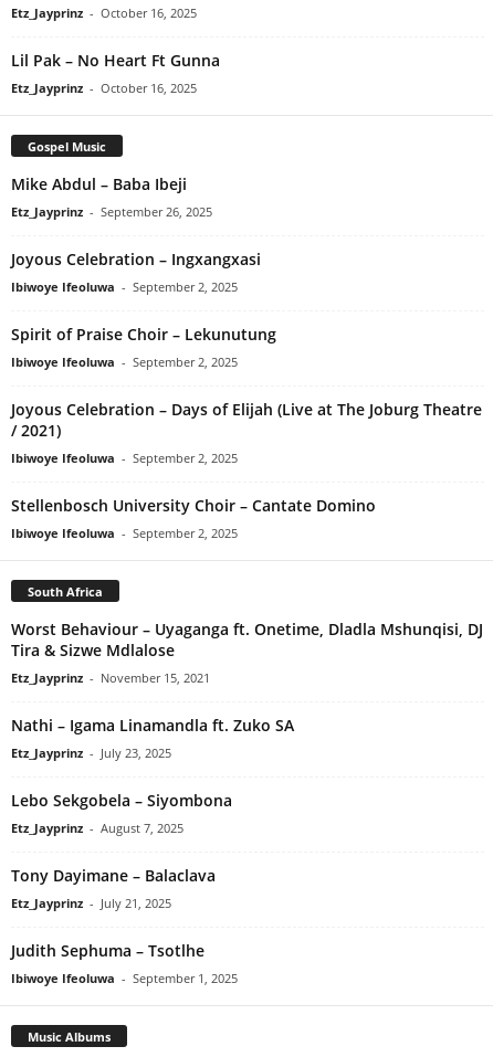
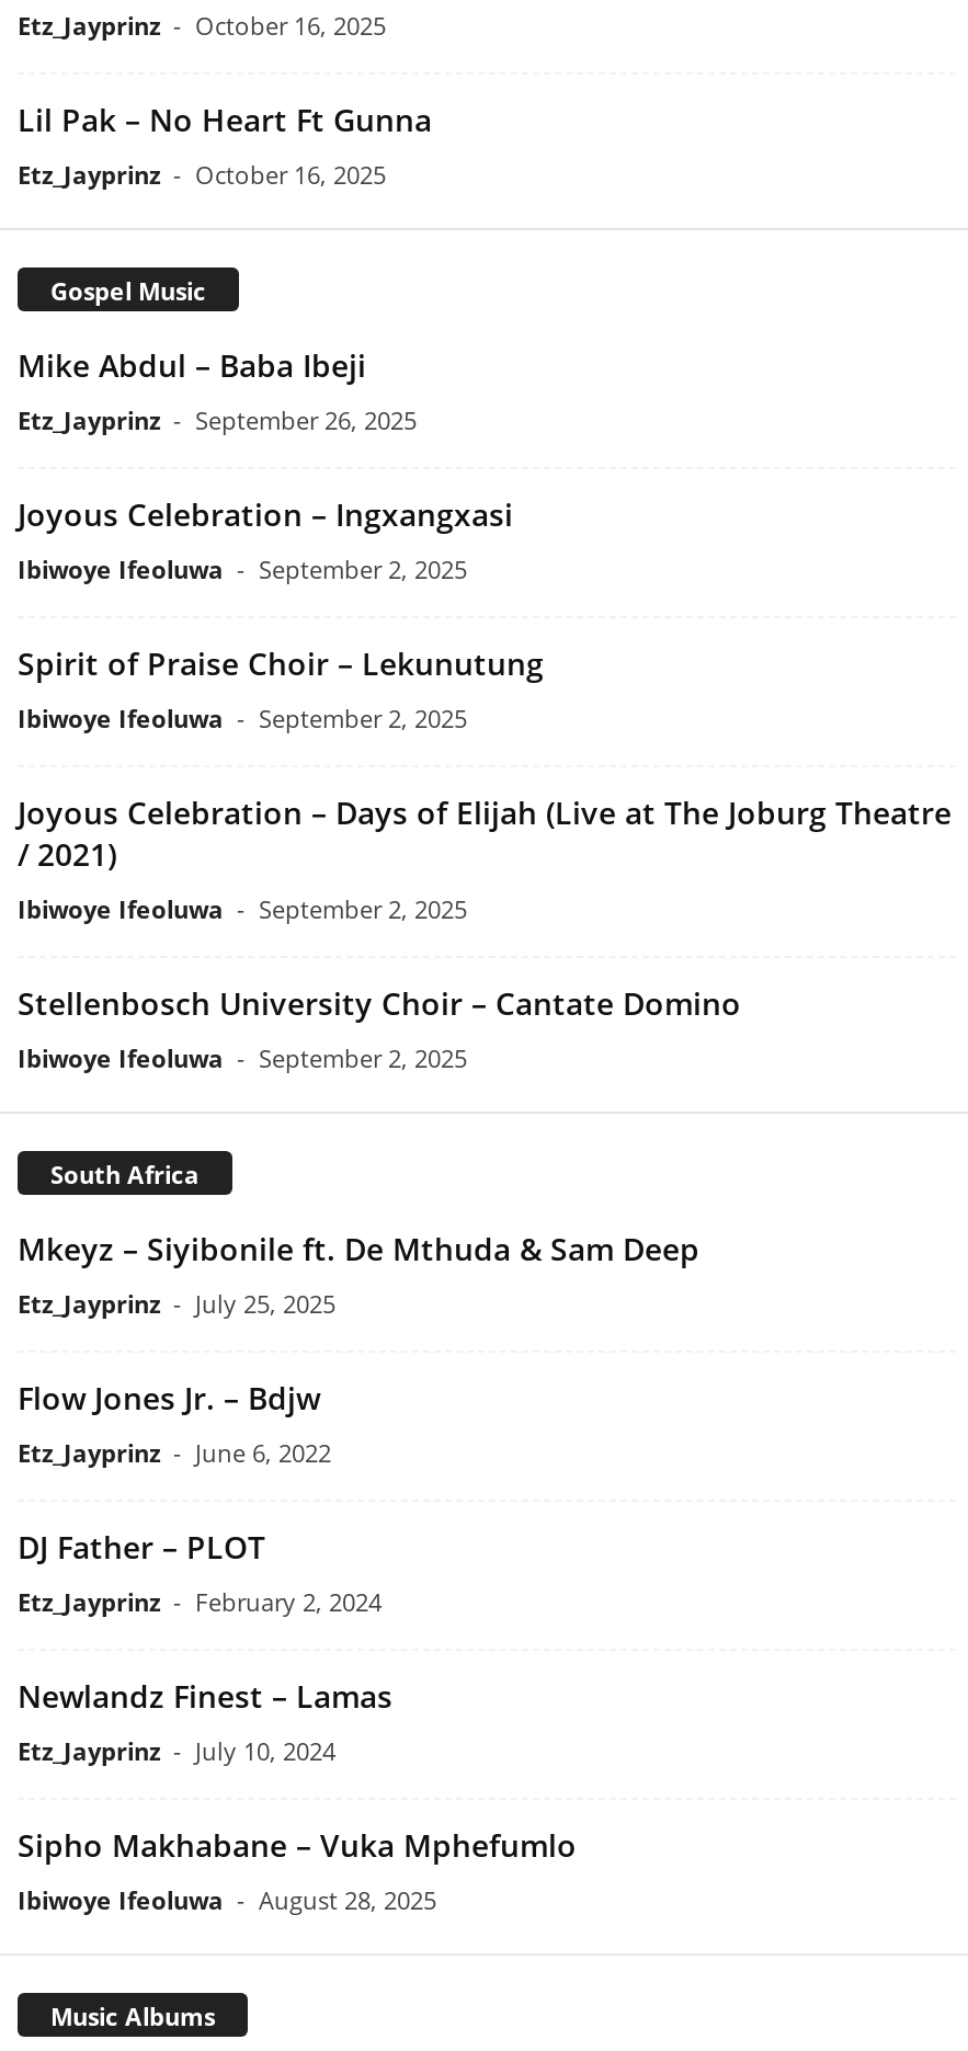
[11,619,483,686] Worst Behaviour – Uyaganga ft. Onetime, Dladla Mshunqisi, DJ | Tira & Sizwe Mdlalose | Etz_Jayprinz - November 15, 2021 -> [18,1228,699,1320] Mkeyz – Siyibonile ft. De Mthuda & Sam Deep | Etz_Jayprinz - July 25, 2025
[11,715,294,761] Nathi – Igama Linamandla ft. Zuko SA | Etz_Jayprinz - July 23, 2025 -> [18,1377,331,1469] Flow Jones Jr. – Bdjw | Etz_Jayprinz - June 6, 2022
[11,790,232,836] Lebo Sekgobela – Siyombona | Etz_Jayprinz - August 7, 2025 -> [18,1526,381,1618] DJ Father – PLOT | Etz_Jayprinz - February 2, 2024
[11,865,216,911] Tony Dayimane – Balaclava | Etz_Jayprinz - July 21, 2025 -> [18,1675,392,1768] Newlandz Finest – Lamas | Etz_Jayprinz - July 10, 2024
[11,940,238,987] Judith Sephuma – Tsotlhe | Ibiwoye Ifeoluwa - September 1, 2025 -> [18,1825,577,1917] Sipho Makhabane – Vuka Mphefumlo | Ibiwoye Ifeoluwa - August 28, 2025

